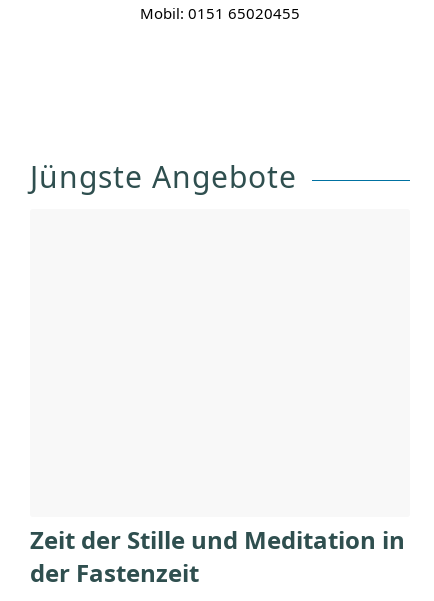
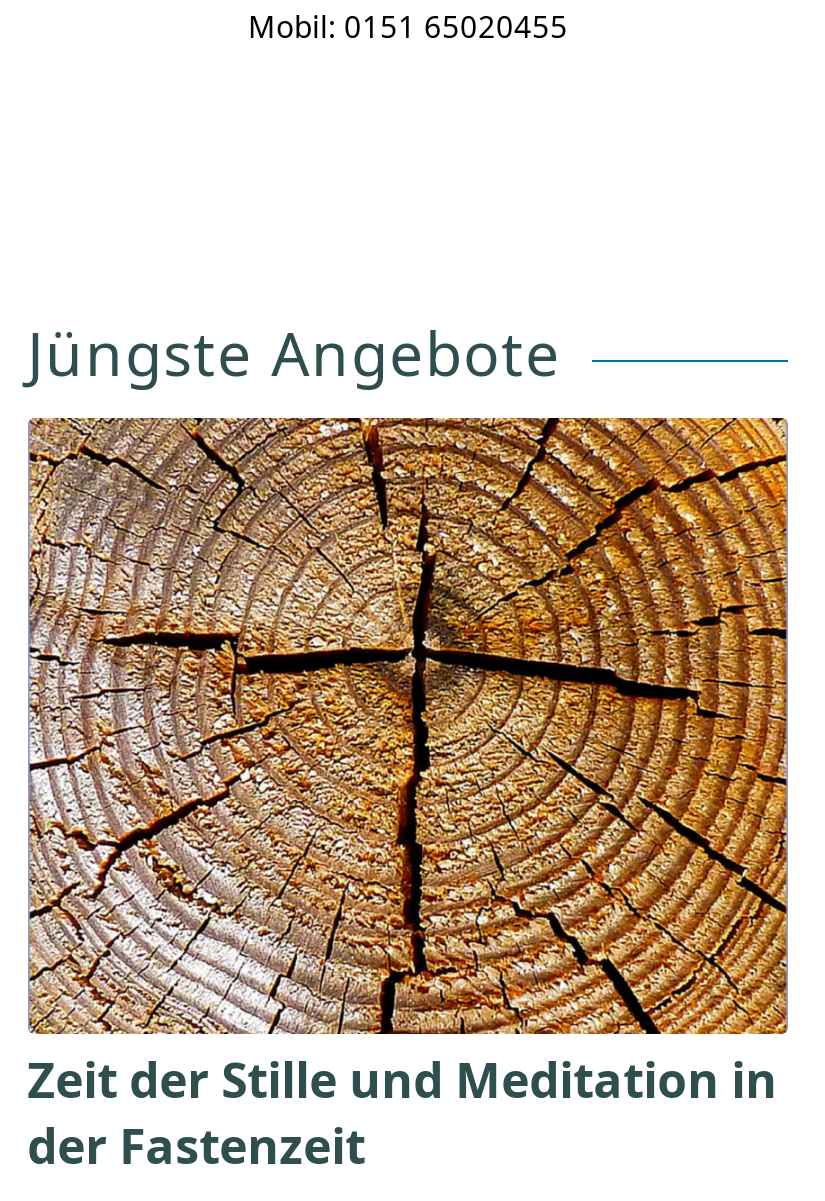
none -> [26,416,790,1036] [image]

